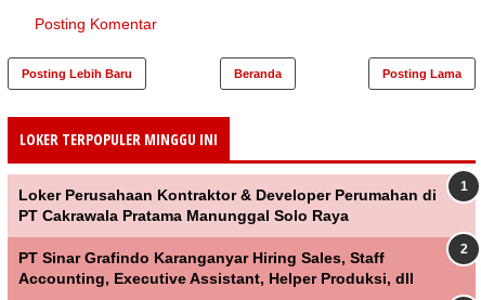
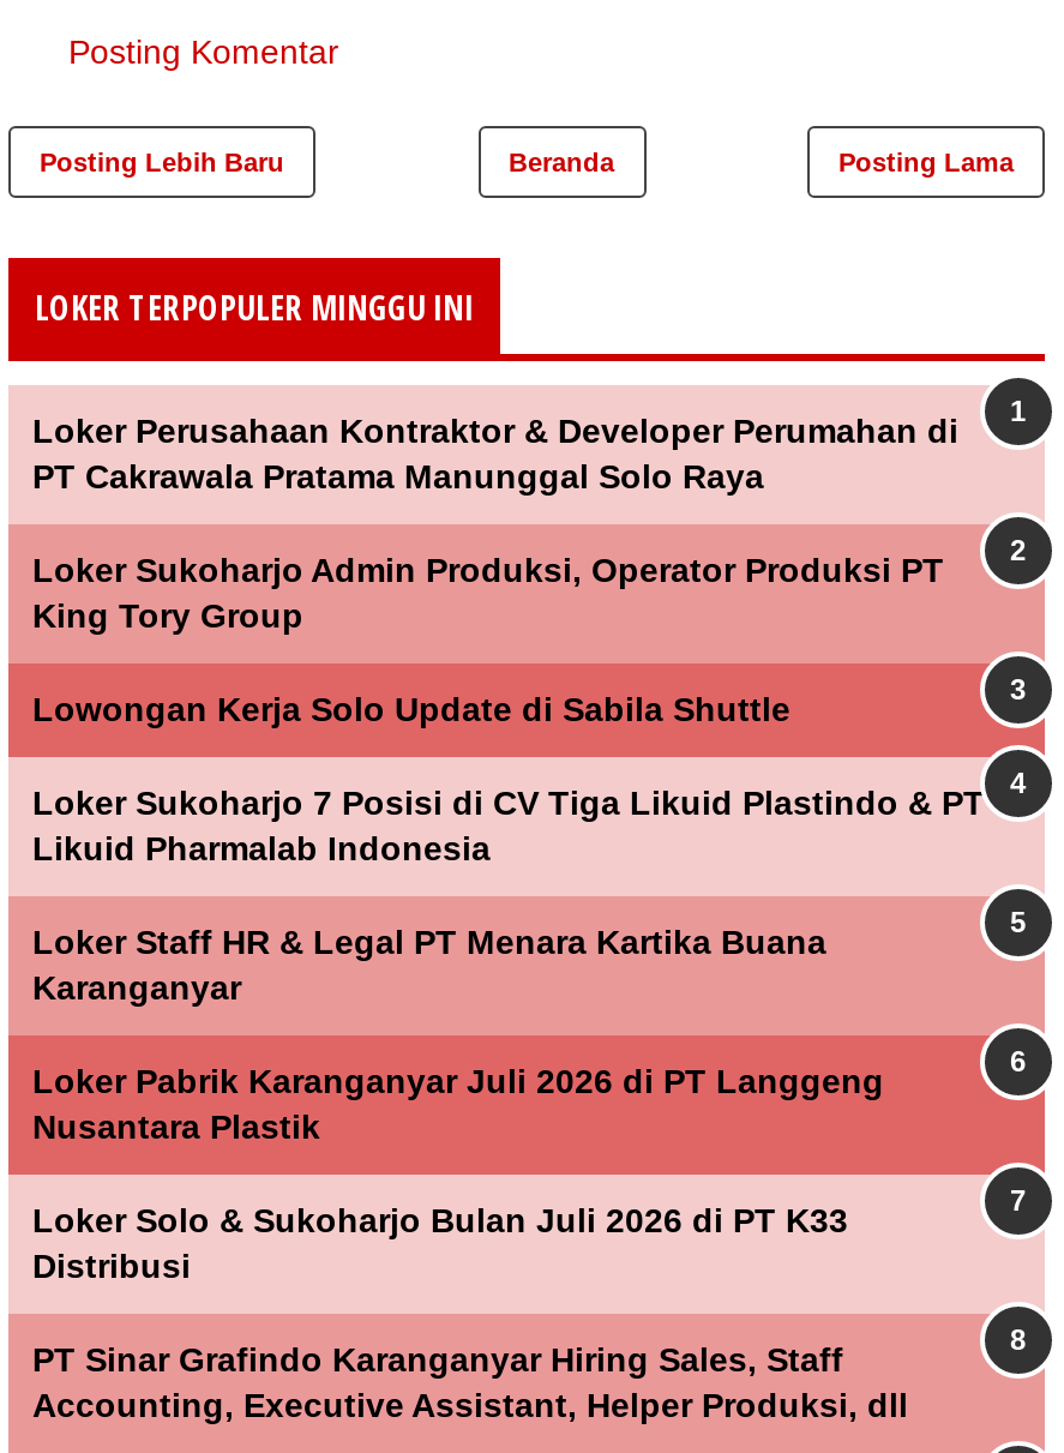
none -> [11,551,1054,1285] [image] | Loker Sukoharjo Admin Produksi, Operator Produksi PT | King Tory Group | Lowongan Kerja Solo Update di Sabila Shuttle | Loker Sukoharjo 7 Posisi di CV Tiga Likuid Plastindo & PT | Likuid Pharmalab Indonesia | Loker Staff HR & Legal PT Menara Kartika Buana | Karanganyar | Loker Pabrik Karanganyar Juli 2026 di PT Langgeng | Nusantara Plastik | Loker Solo & Sukoharjo Bulan Juli 2026 di PT K33 | Distribusi

